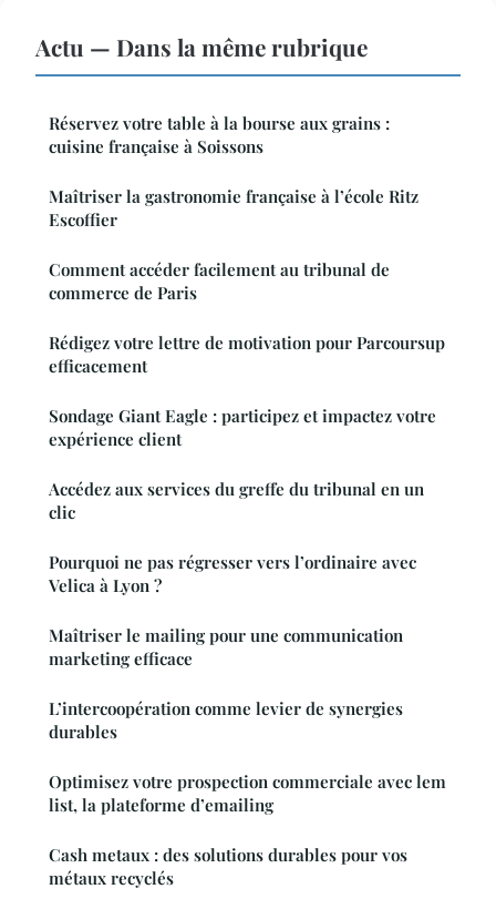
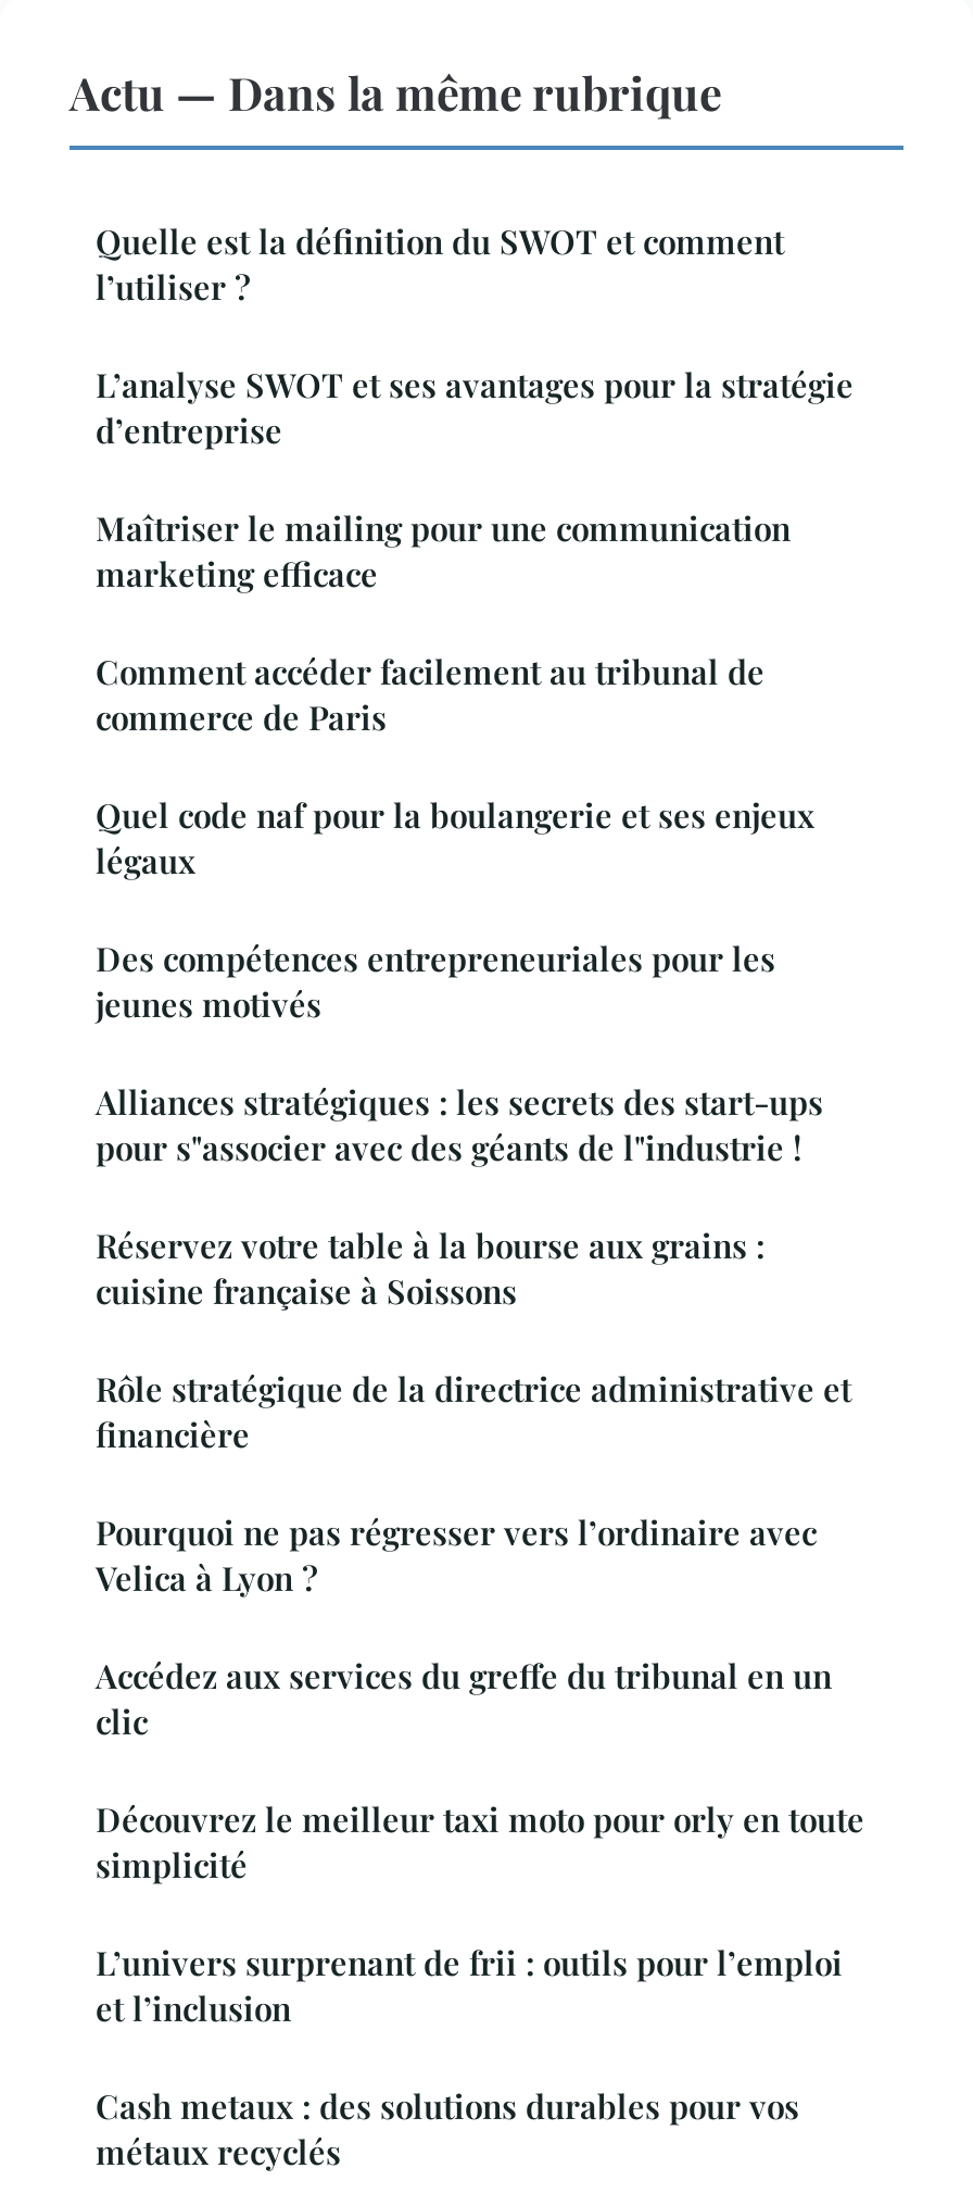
none -> [96,219,854,1169] Quelle est la définition du SWOT et comment | l’utiliser ? | L’analyse SWOT et ses avantages pour la stratégie | d’entreprise | Quel code naf pour la boulangerie et ses enjeux | légaux | Des compétences entrepreneuriales pour les | jeunes motivés | Alliances stratégiques : les secrets des start-ups | pour s"associer avec des géants de l"industrie !
moved [49,112,390,157] -> [96,1223,764,1312]: Réservez votre table à la bourse aux grains : | cuisine française à Soissons
[49,185,445,450] Maîtriser la gastronomie française à l’école Ritz | Escoffier | Rédigez votre lettre de motivation pour Parcoursup | efficacement | Sondage Giant Eagle : participez et impactez votre | expérience client -> [96,1367,851,1456] Rôle stratégique de la directrice administrative et | financière
moved [49,258,390,304] -> [96,649,764,739]: Comment accéder facilement au tribunal de | commerce de Paris
moved [49,478,424,523] -> [96,1654,832,1743]: Accédez aux services du greffe du tribunal en un | clic
moved [49,551,416,596] -> [96,1510,817,1599]: Pourquoi ne pas régresser vers l’ordinaire avec | Velica à Lyon ?
moved [49,624,403,669] -> [96,506,791,595]: Maîtriser le mailing pour une communication | marketing efficace
[49,697,446,816] L’intercoopération comme levier de synergies | durables | Optimisez votre prospection commerciale avec lem | list, la plateforme d’emailing -> [96,1797,864,2030] Découvrez le meilleur taxi moto pour orly en toute | simplicité | L’univers surprenant de frii : outils pour l’emploi | et l’inclusion

